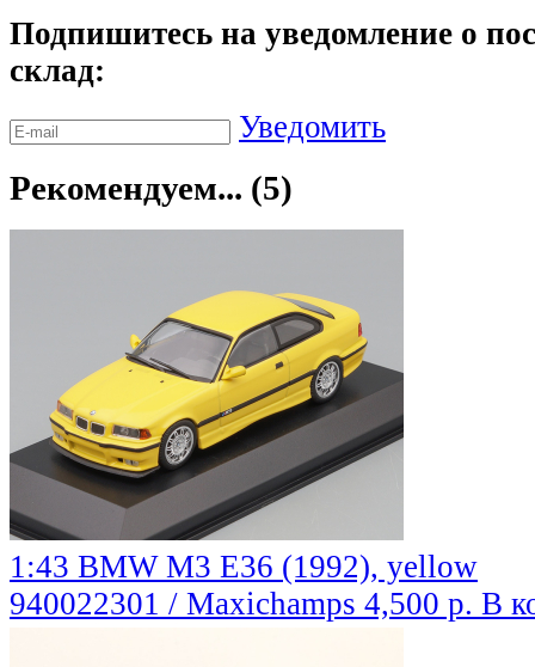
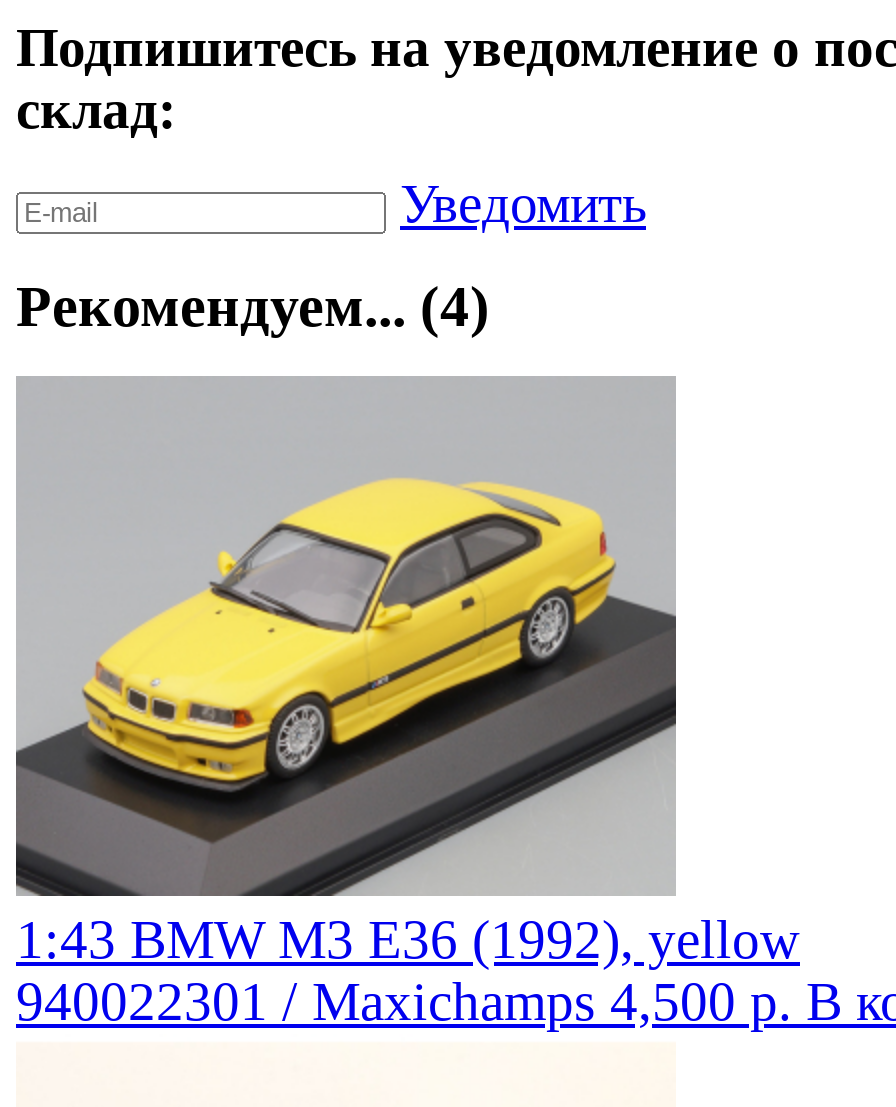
[10,168,293,206] Рекомендуем... (5) -> [16,273,490,337] Рекомендуем... (4)

